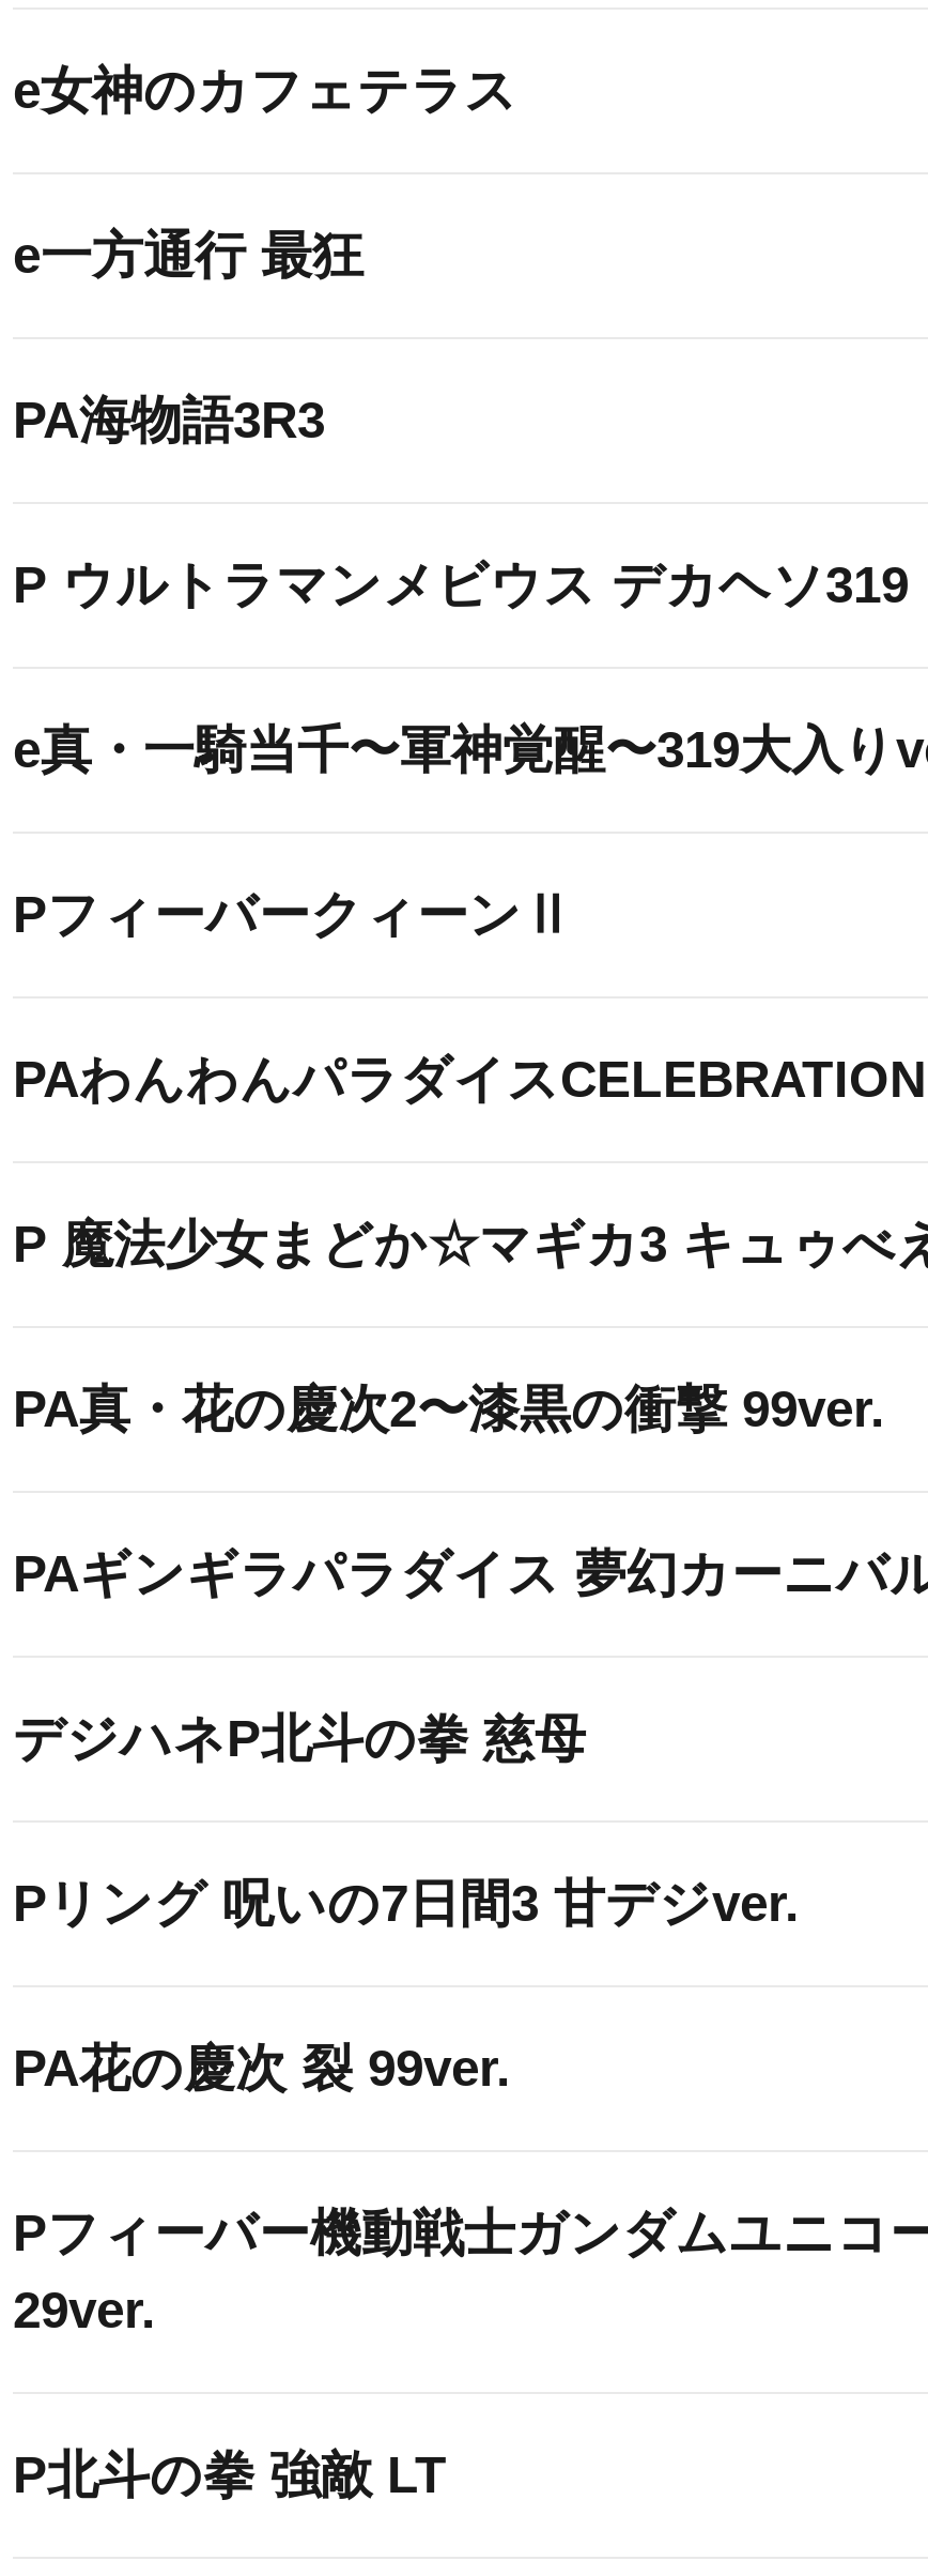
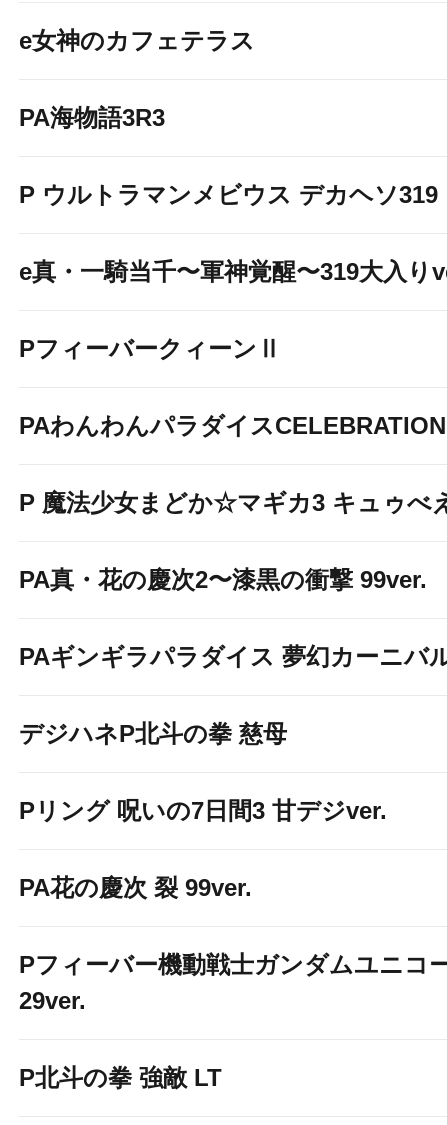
[13,226,364,284] e一方通行 最狂 -> none

